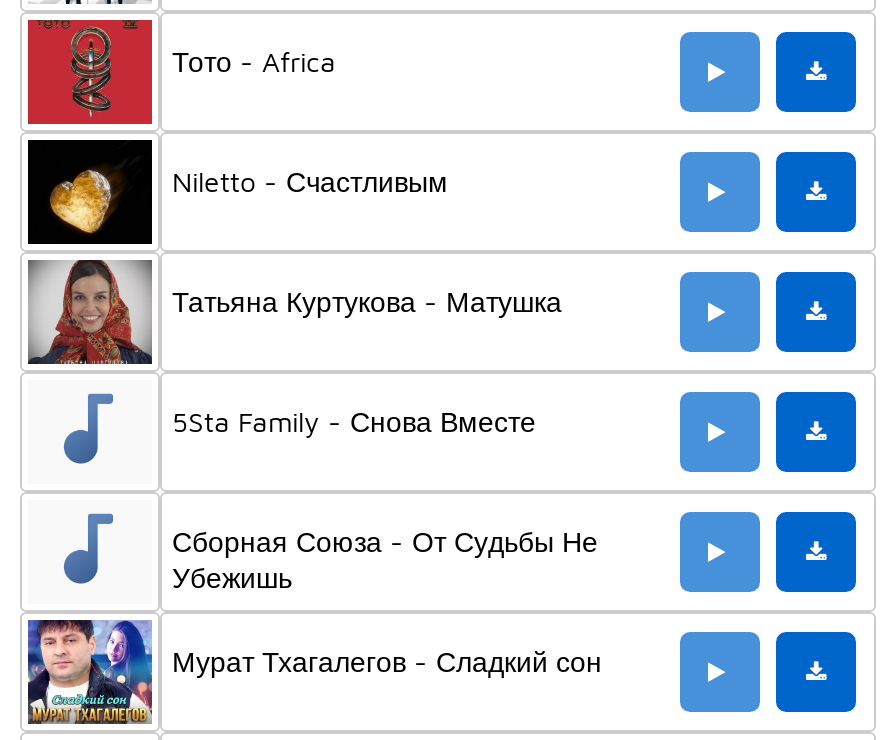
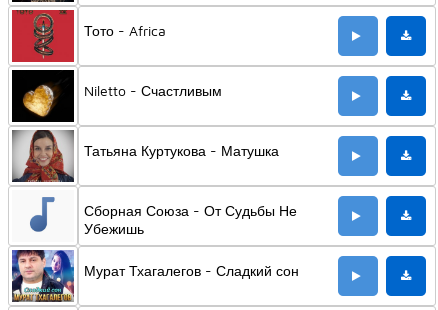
[172,404,536,438] 5Sta Family - Снова Вместе -> none

